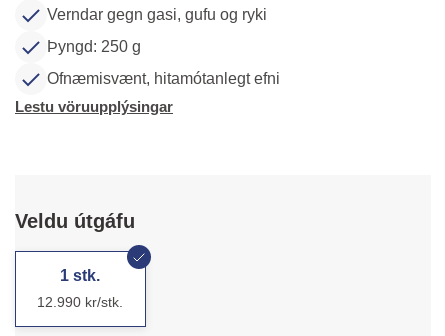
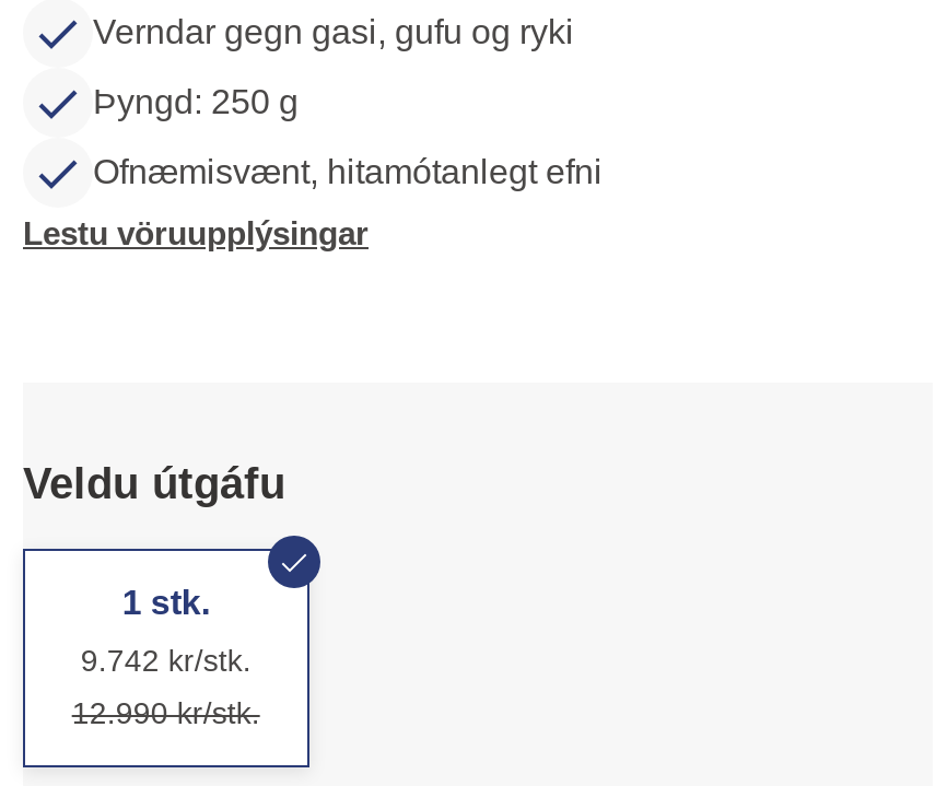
none -> [80,643,251,678] 9.742 kr/stk.

